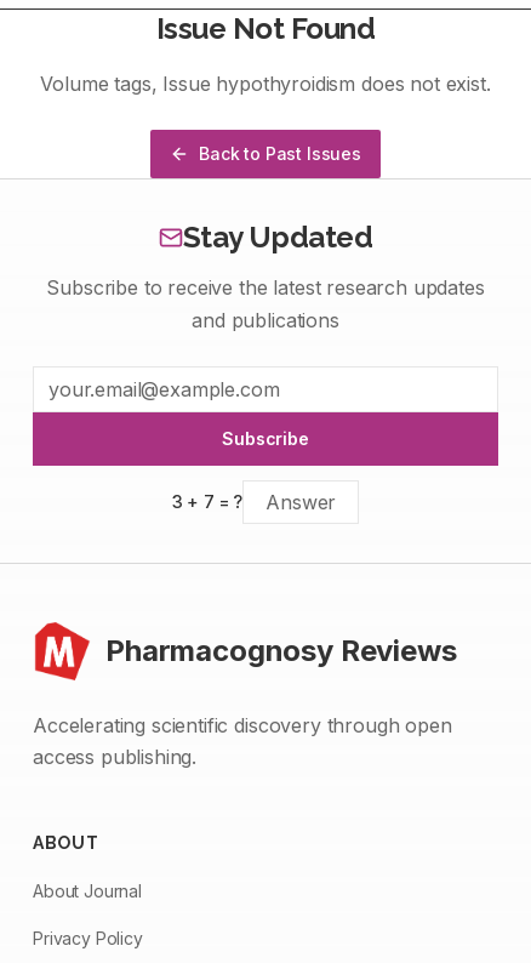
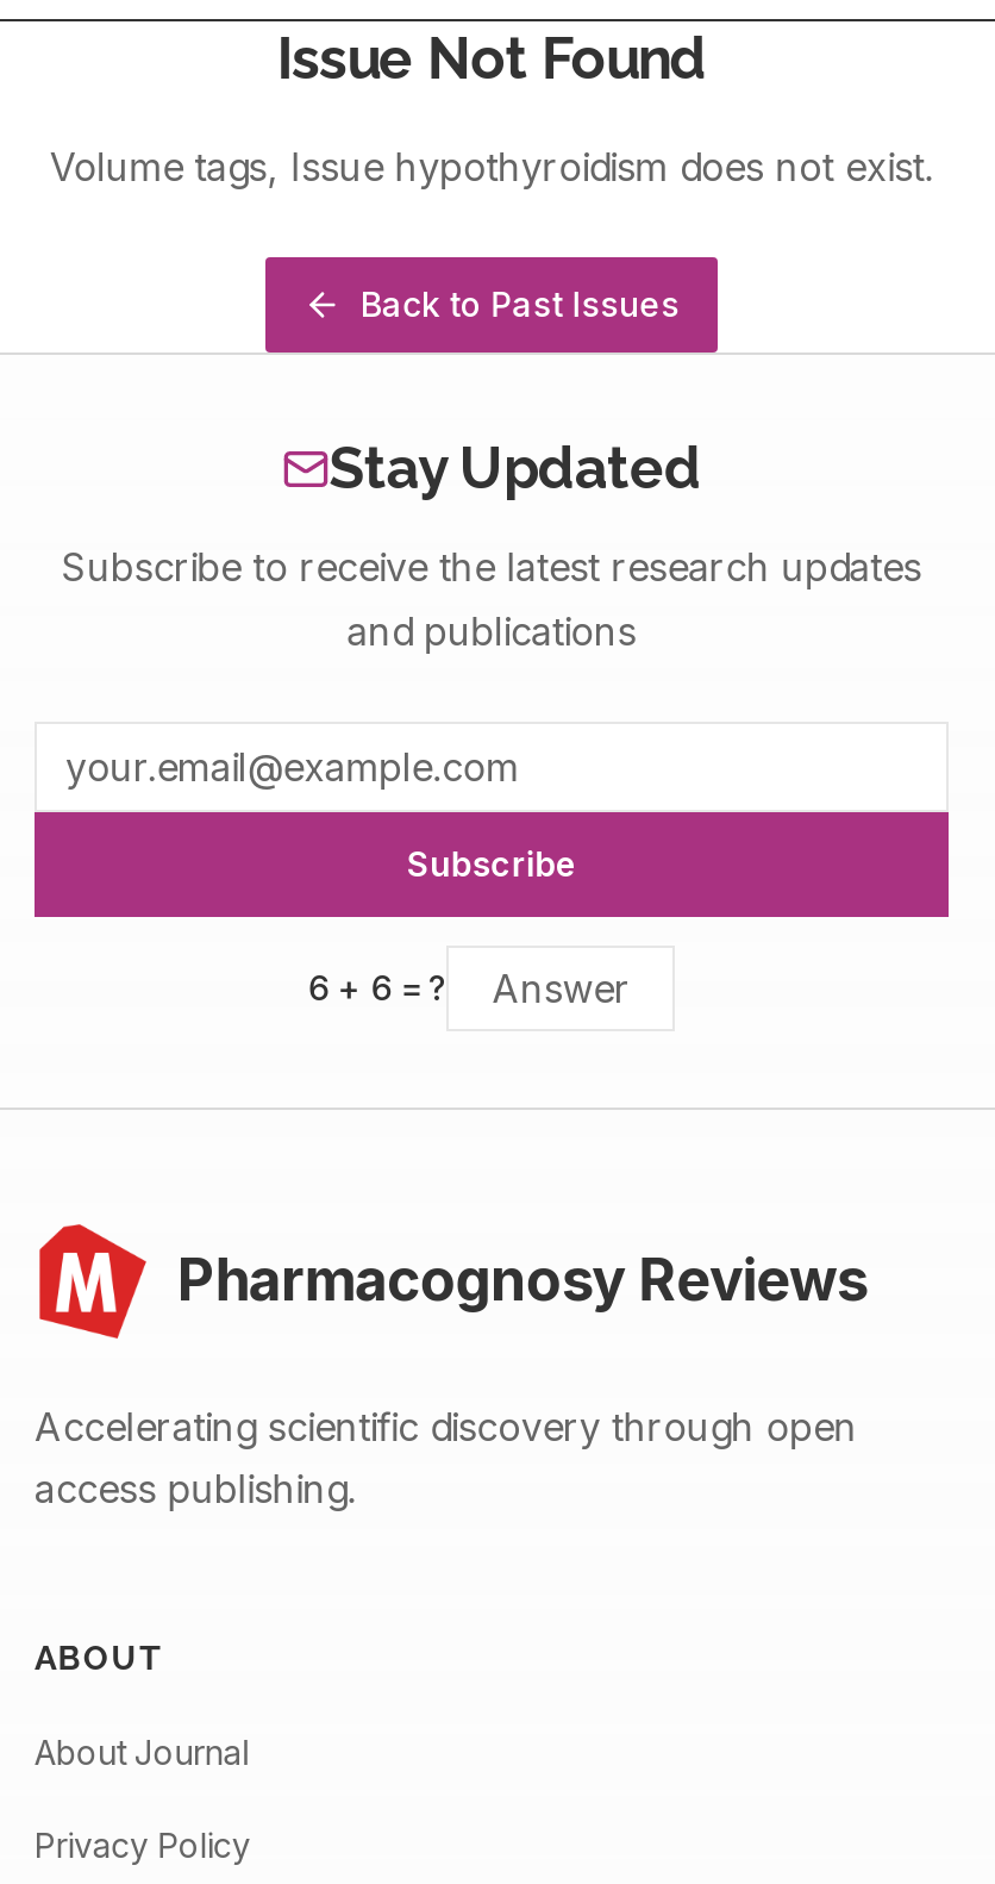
[172,491,243,512] 3 + 7 = ? -> [308,967,447,1007] 6 + 6 = ?

